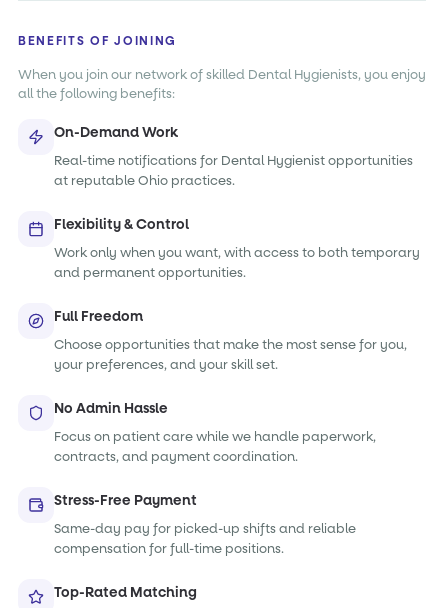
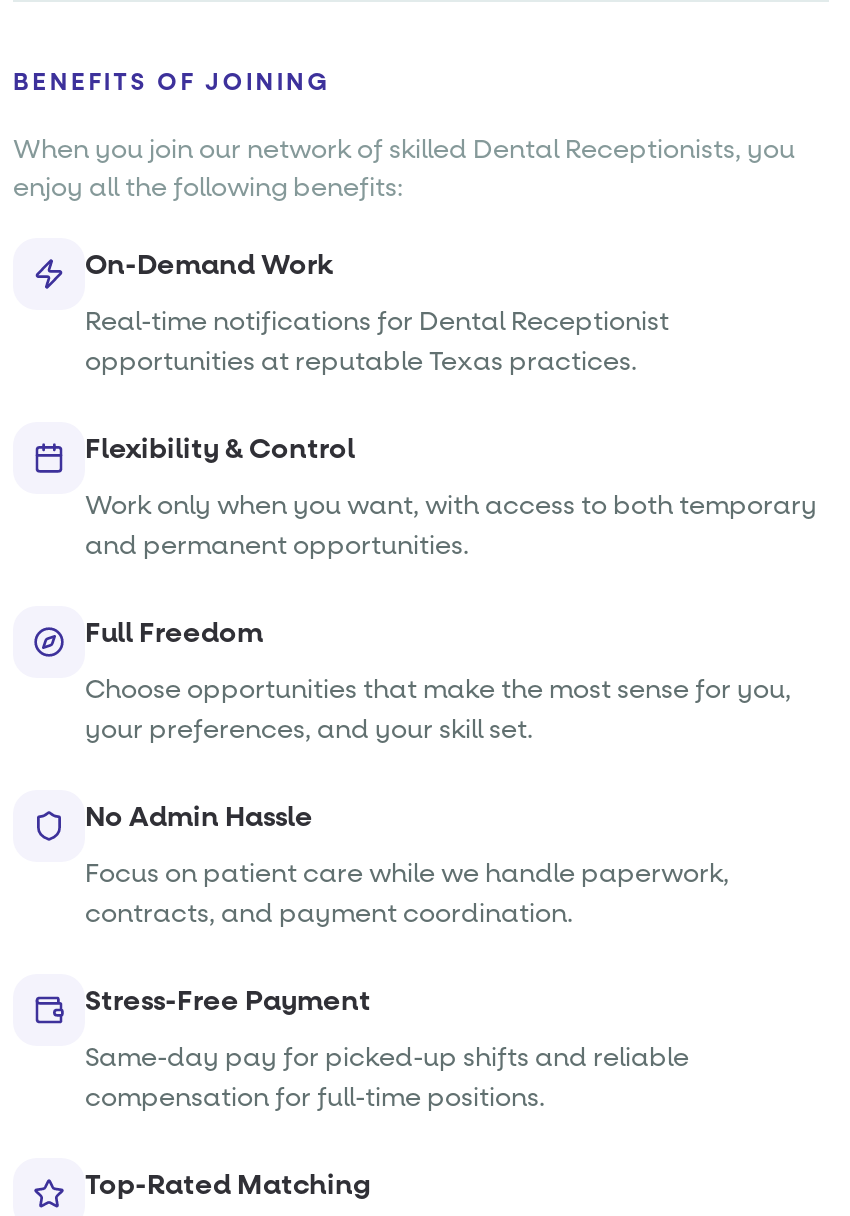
[18,66,426,102] When you join our network of skilled Dental Hygienists, you enjoy | all the following benefits: -> [13,132,795,204] When you join our network of skilled Dental Receptionists, you | enjoy all the following benefits:
[54,152,413,189] Real-time notifications for Dental Hygienist opportunities | at reputable Ohio practices. -> [85,304,669,378] Real-time notifications for Dental Receptionist | opportunities at reputable Texas practices.

